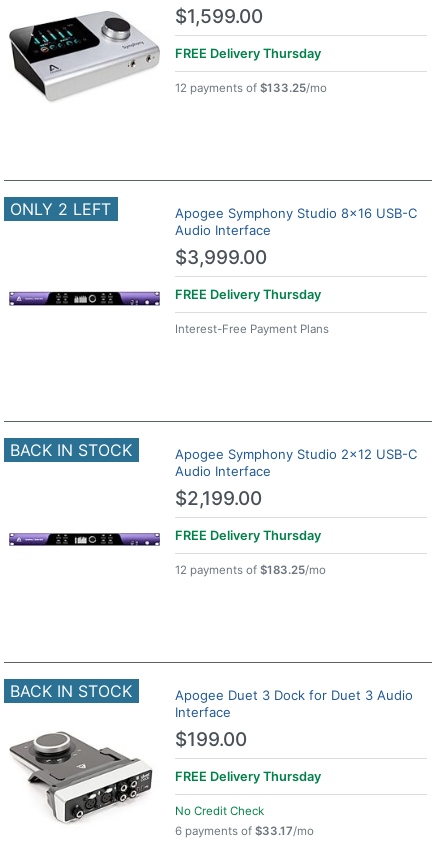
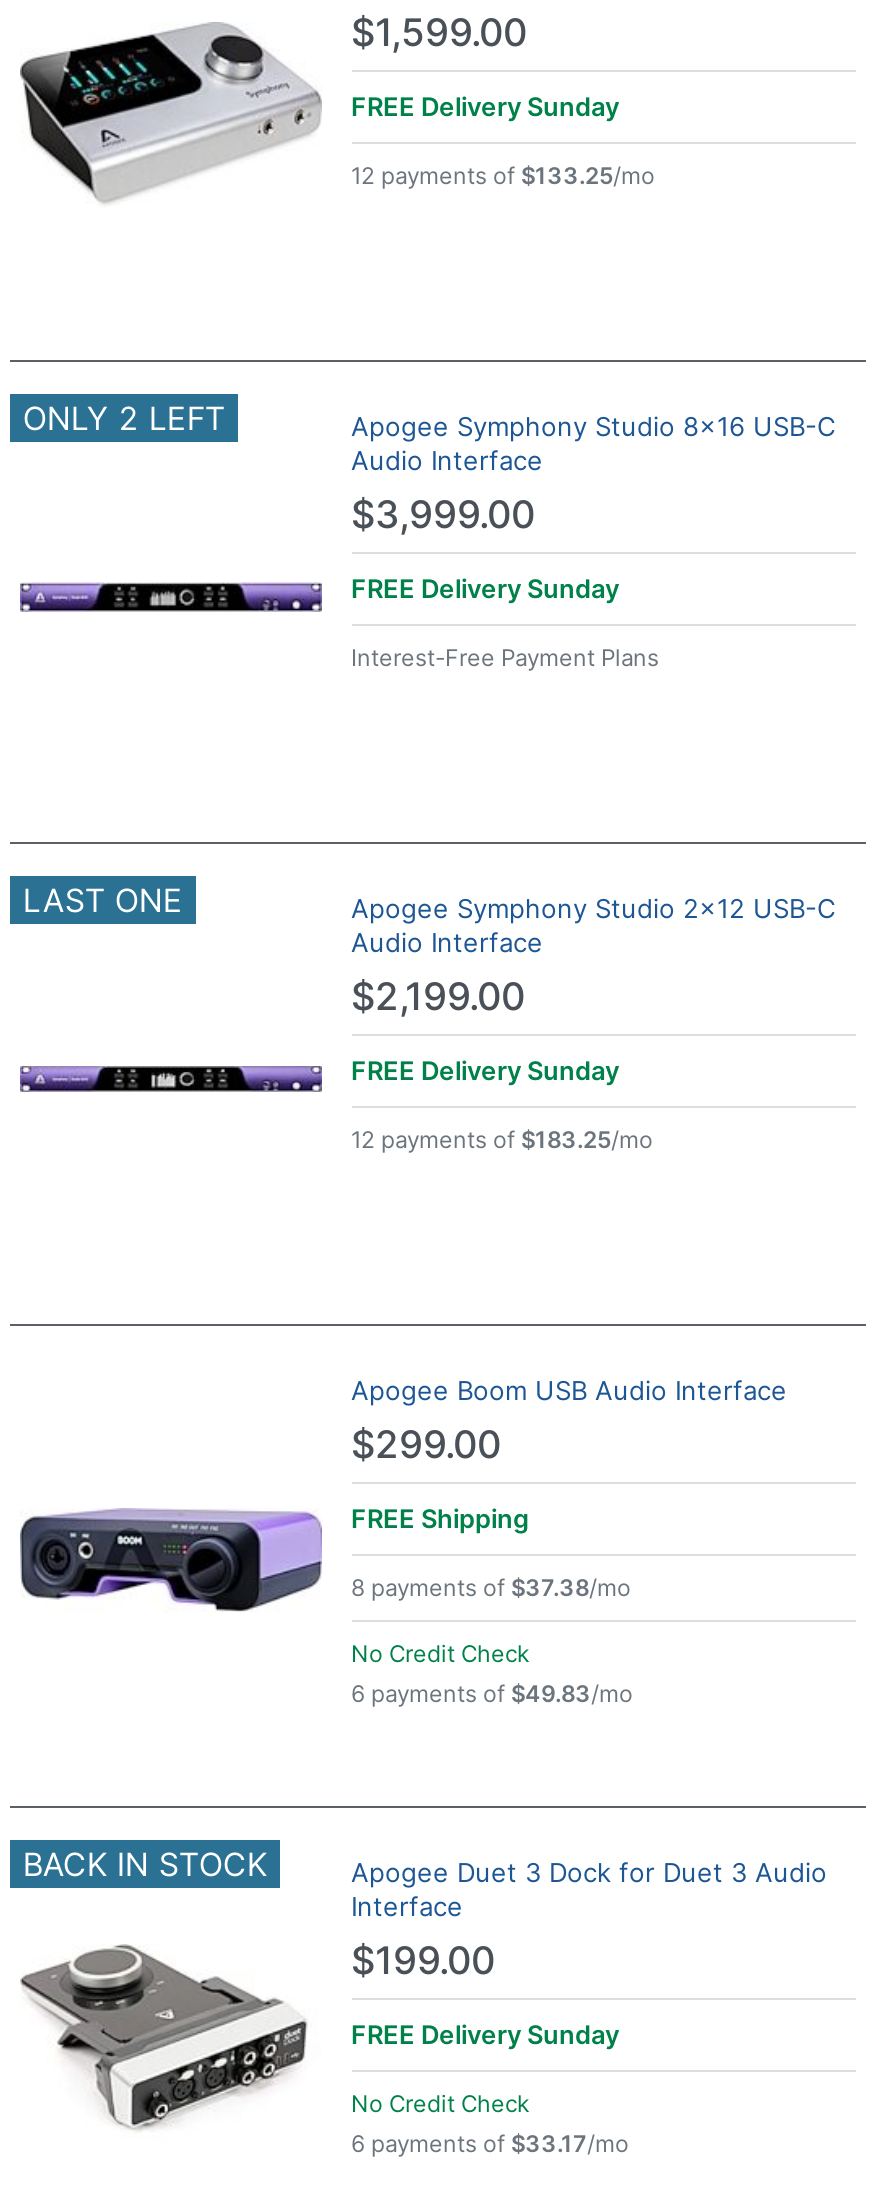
[174,46,320,61] FREE Delivery Thursday -> [351,91,619,121] FREE Delivery Sunday
[174,287,320,302] FREE Delivery Thursday -> [351,573,619,603] FREE Delivery Sunday
[10,440,132,460] BACK IN STOCK -> [23,879,183,919] LAST ONE
[174,528,320,543] FREE Delivery Thursday -> [351,1055,619,1085] FREE Delivery Sunday
none -> [18,1373,787,1707] [image] | Apogee Boom USB Audio Interface | $299.00 | FREE Shipping | 8 payments of $37.38/mo | No Credit Check | 6 payments of $49.83/mo
[174,769,320,784] FREE Delivery Thursday -> [351,2019,619,2049] FREE Delivery Sunday

